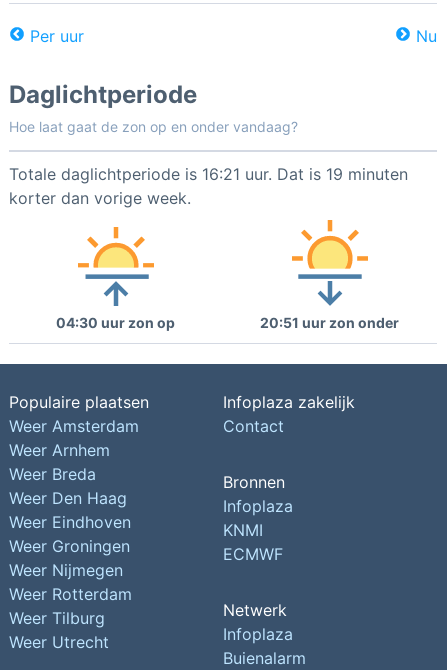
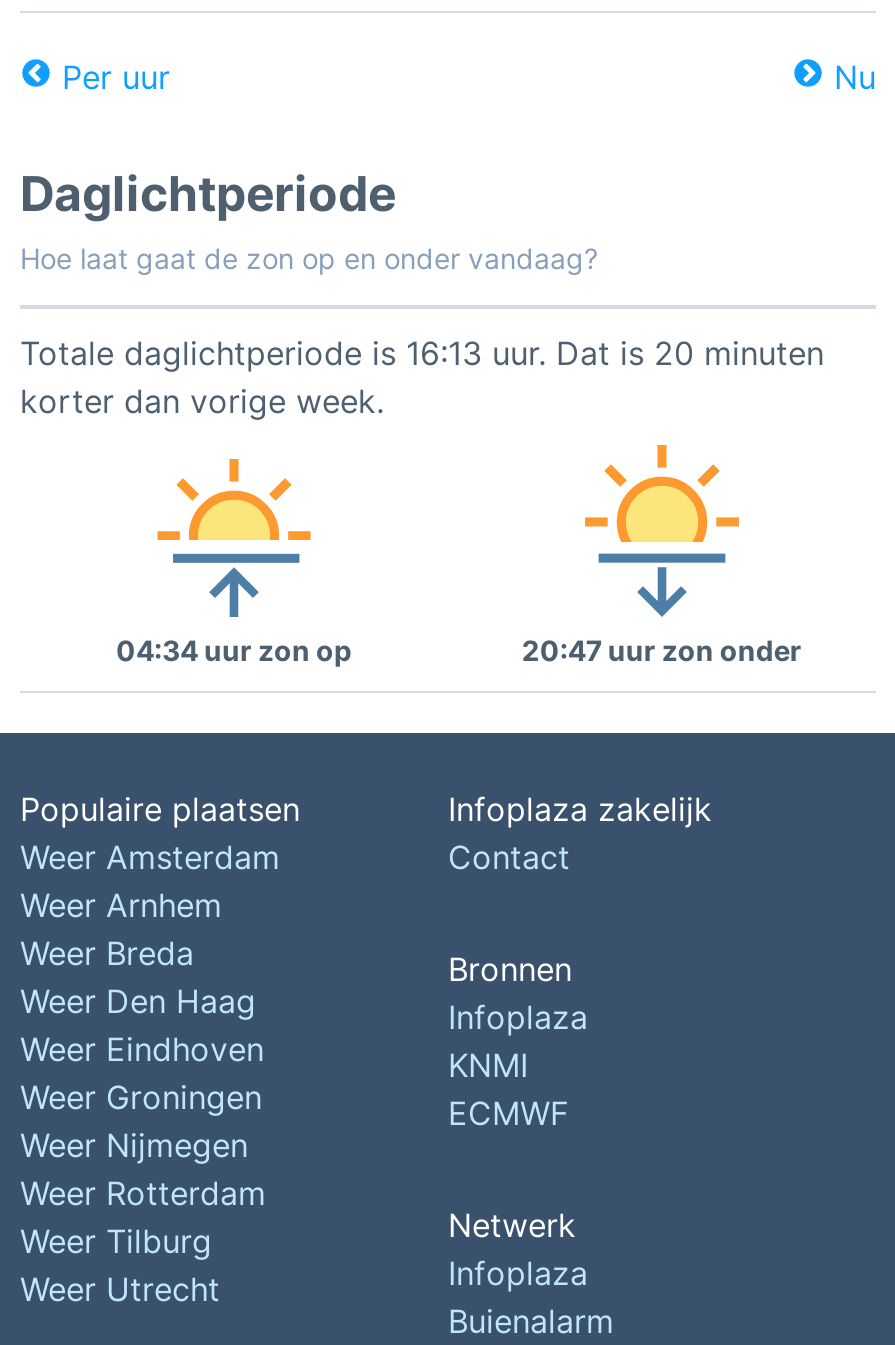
[9,164,408,184] Totale daglichtperiode is 16:21 uur. Dat is 19 minuten -> [20,333,824,373] Totale daglichtperiode is 16:13 uur. Dat is 20 minuten
[56,314,175,331] 04:30 uur zon op -> [116,633,352,667] 04:34 uur zon op
[260,314,399,331] 20:51 uur zon onder -> [522,633,802,667] 20:47 uur zon onder

